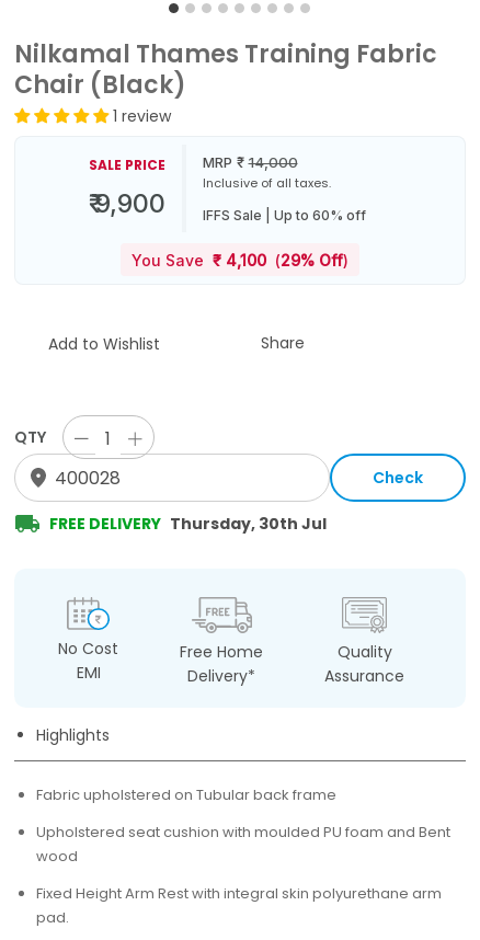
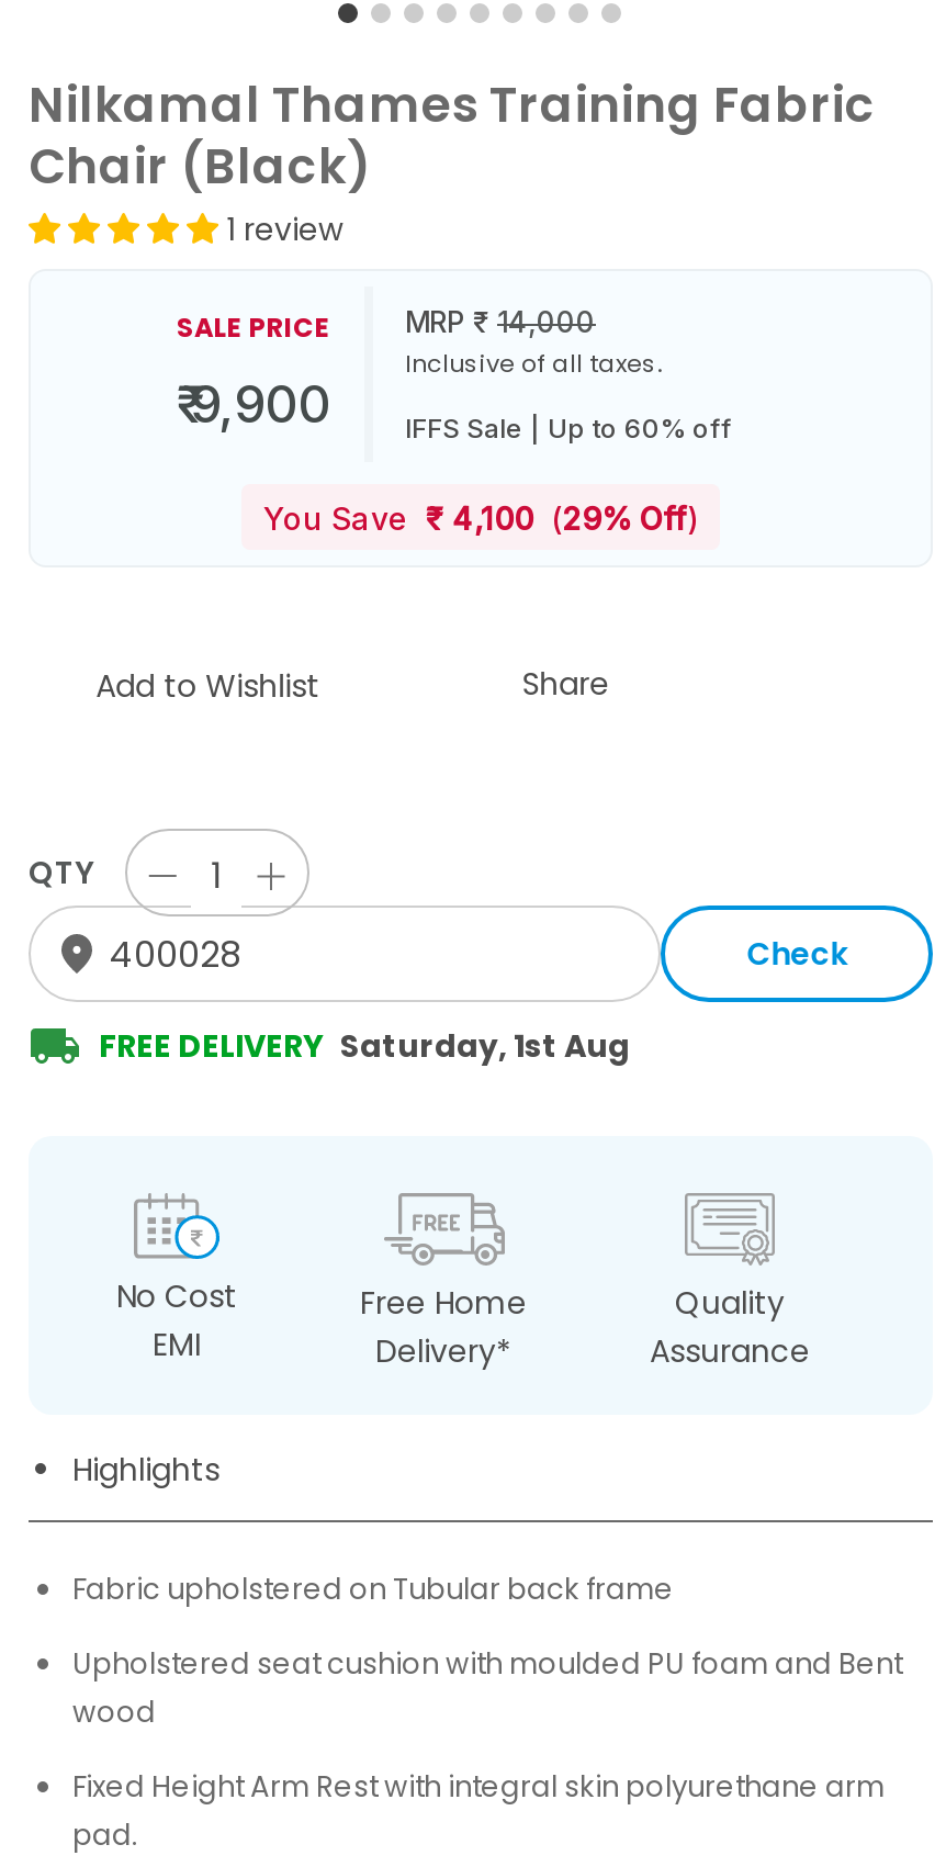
[49,512,327,534] FREE DELIVERY Thursday, 30th Jul -> [99,1023,630,1067] FREE DELIVERY Saturday, 1st Aug

